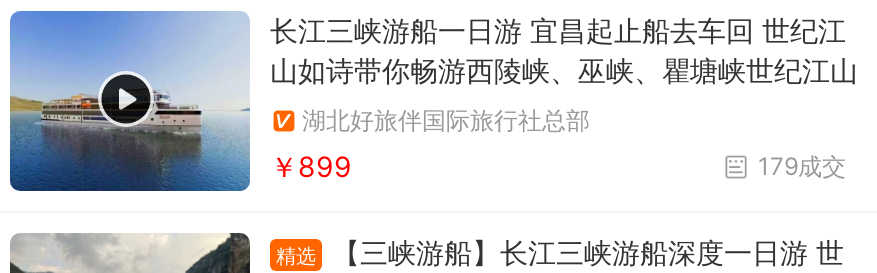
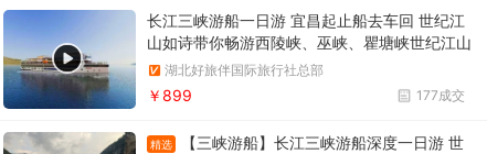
[758,151,846,181] 179成交 -> [416,87,465,104] 177成交

